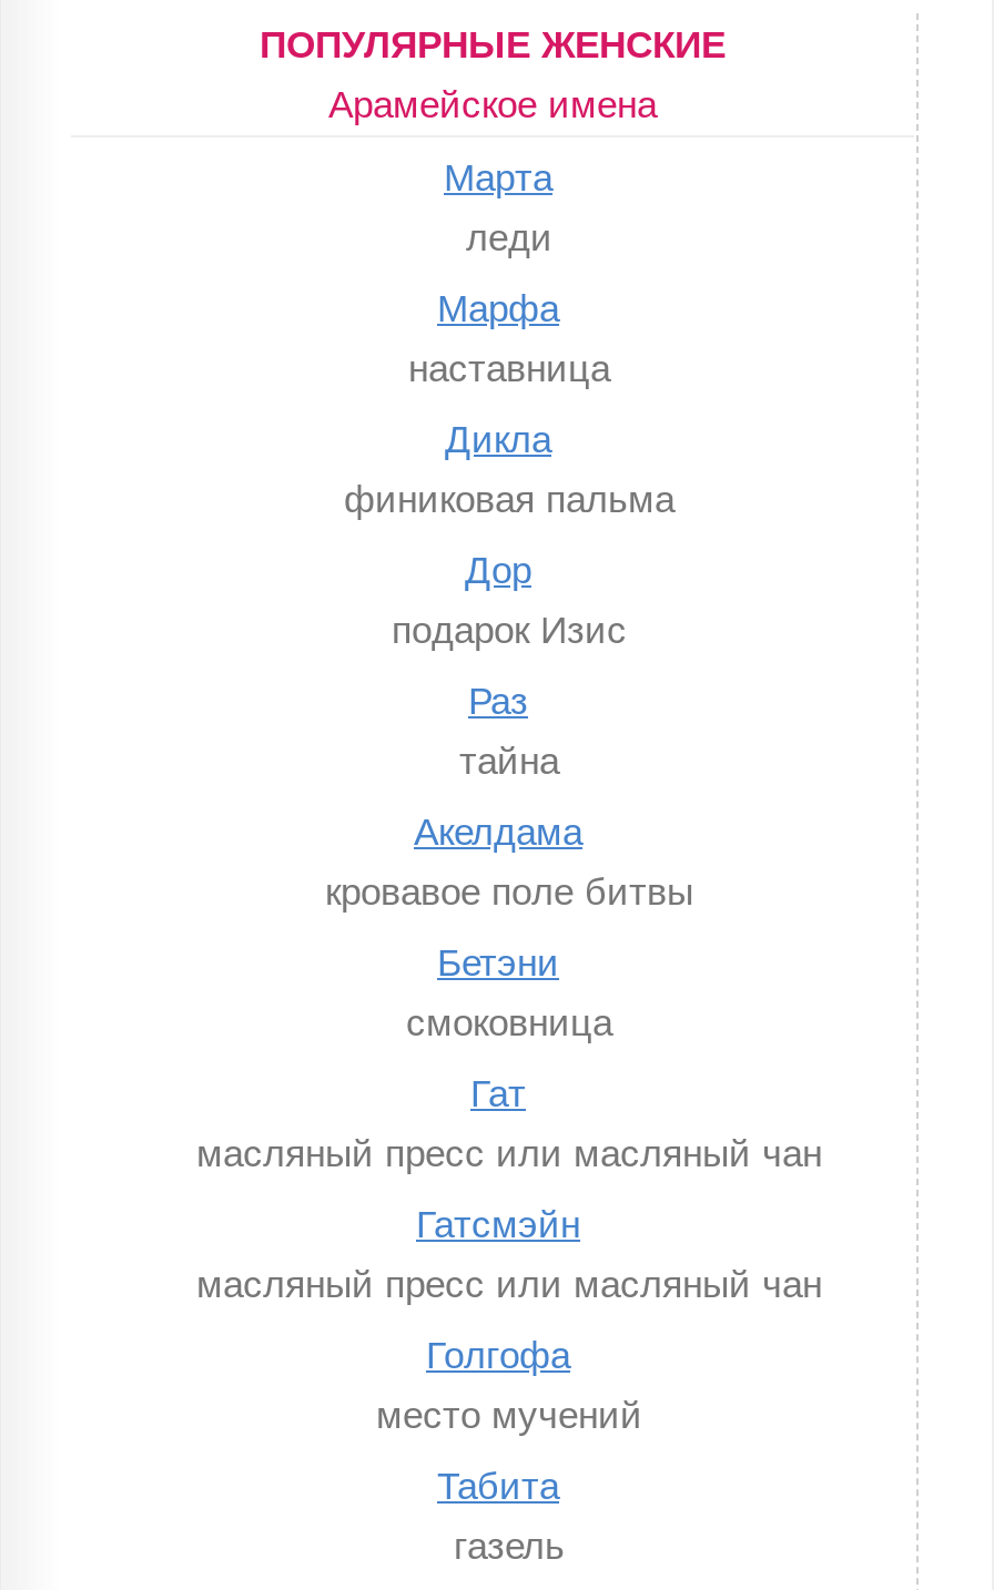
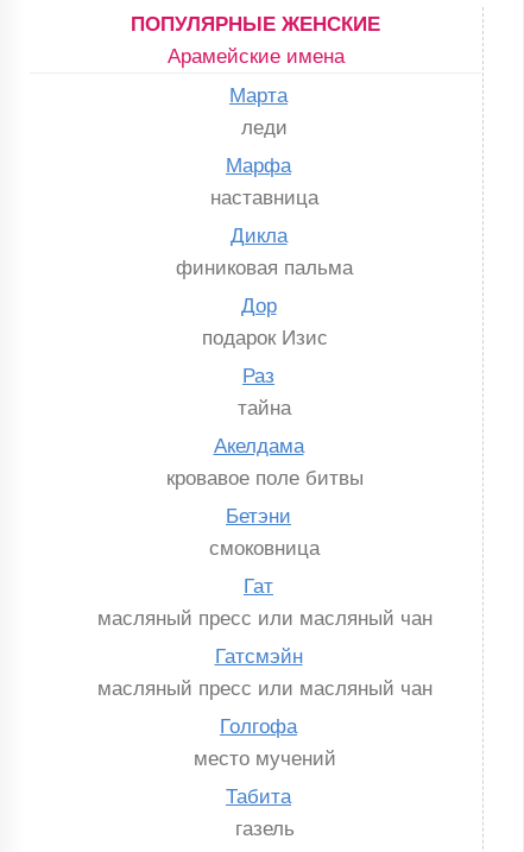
[328,84,657,126] Арамейское имена -> [167,45,344,68] Арамейские имена

